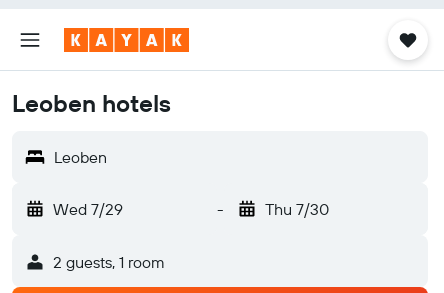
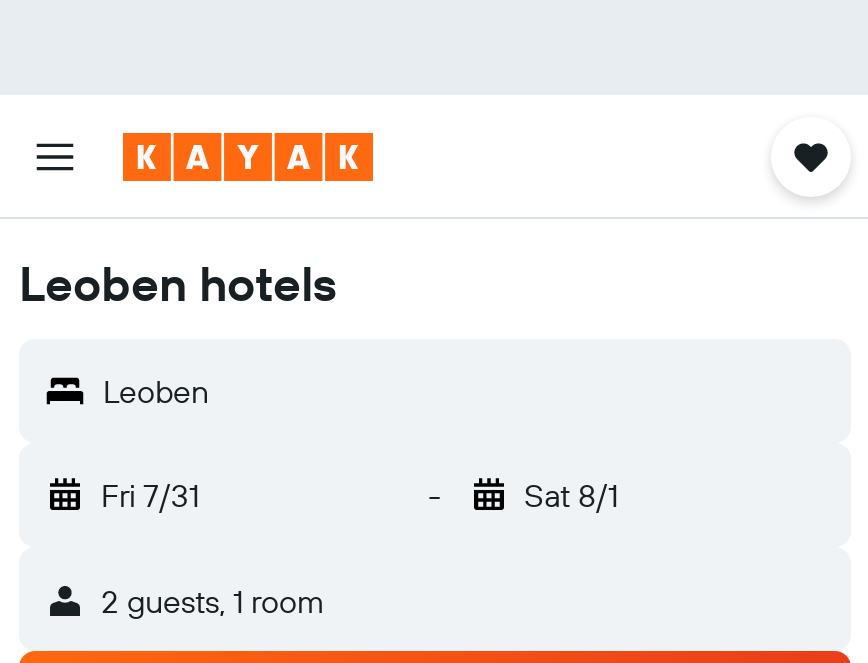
[53,199,123,219] Wed 7/29 -> [101,475,199,515] Fri 7/31
[264,199,328,219] Thu 7/30 -> [524,475,618,515] Sat 8/1

